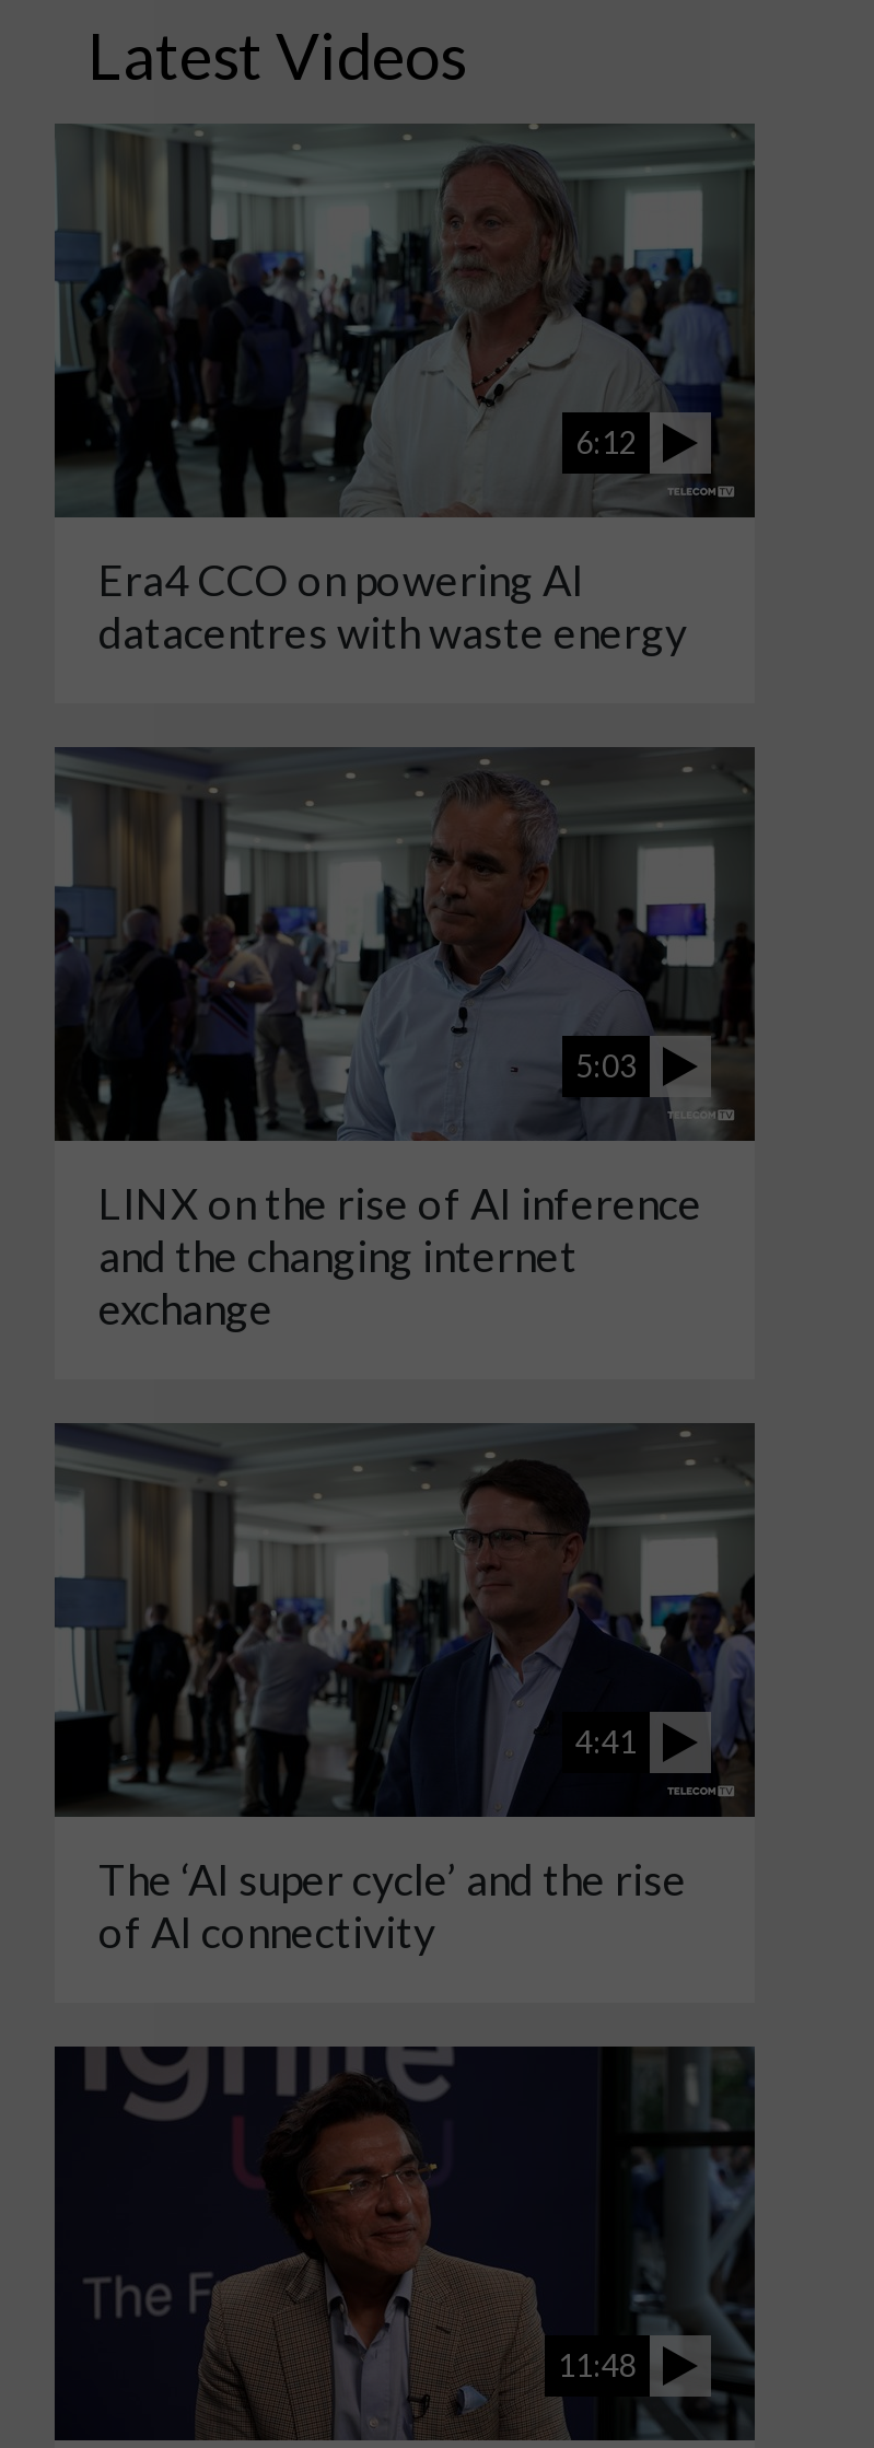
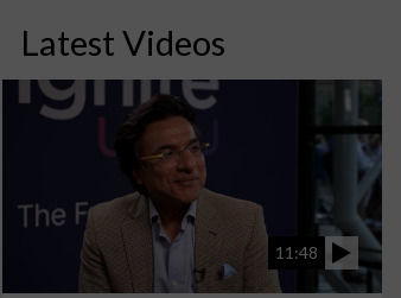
[53,124,755,657] [image] | 6:12 | Era4 CCO on powering AI | datacentres with waste energy -> none
[53,745,757,1333] [image] | 5:03 | LINX on the rise of AI inference | and the changing internet | exchange -> none
[53,1421,757,1957] [image] | 4:41 | The ‘AI super cycle’ and the rise | of AI connectivity -> none

